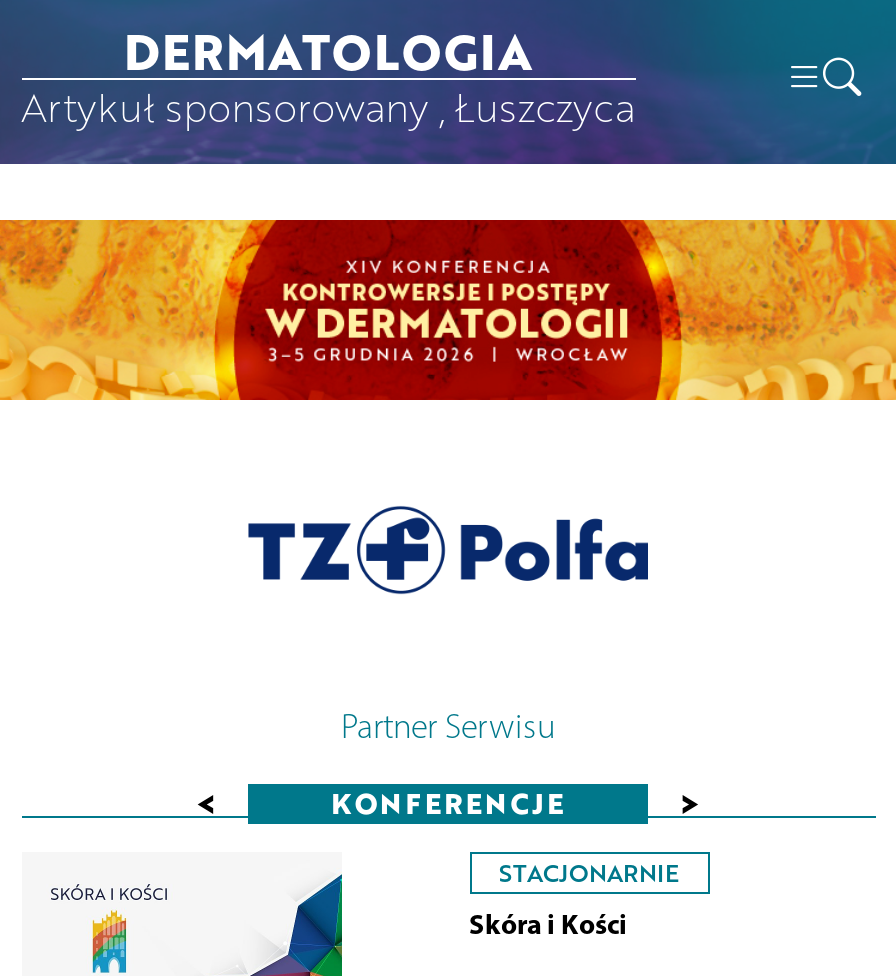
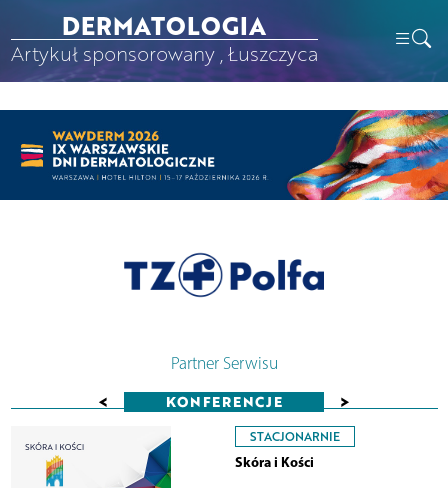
[6,218,890,402] [image] -> [3,109,445,201] [image]

